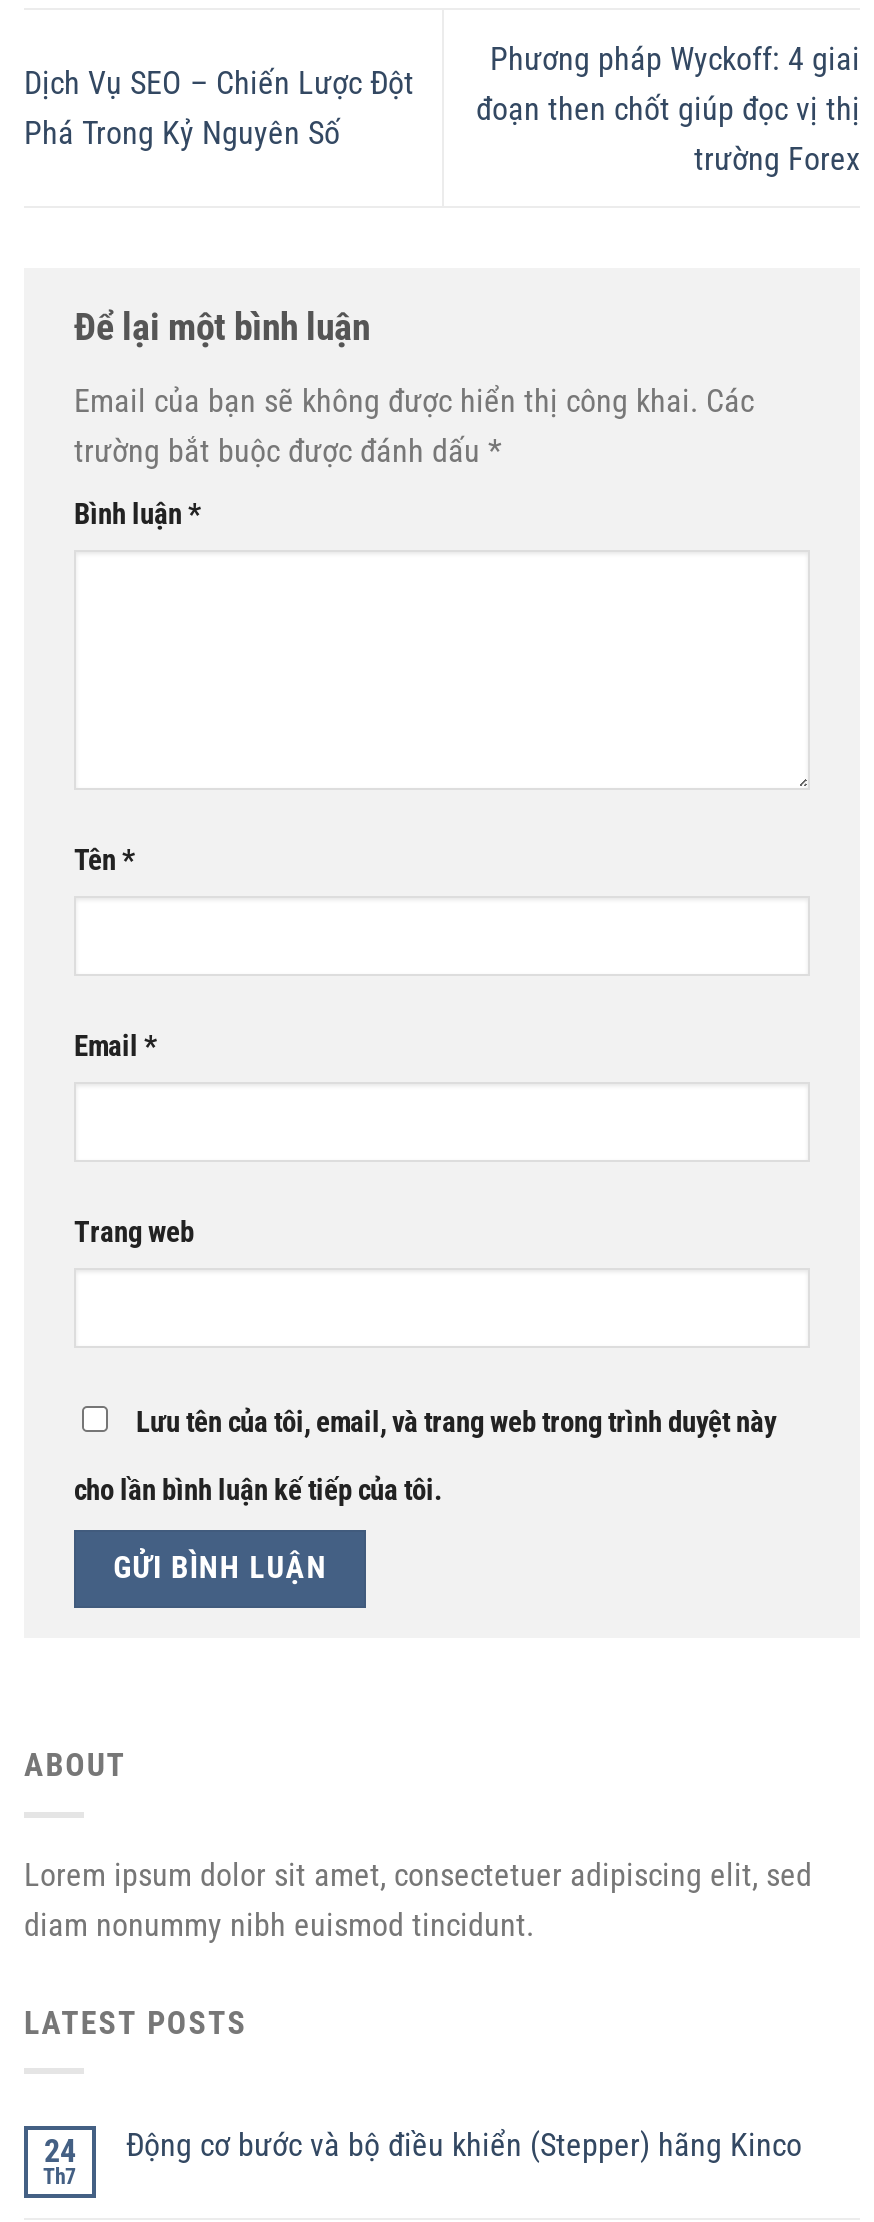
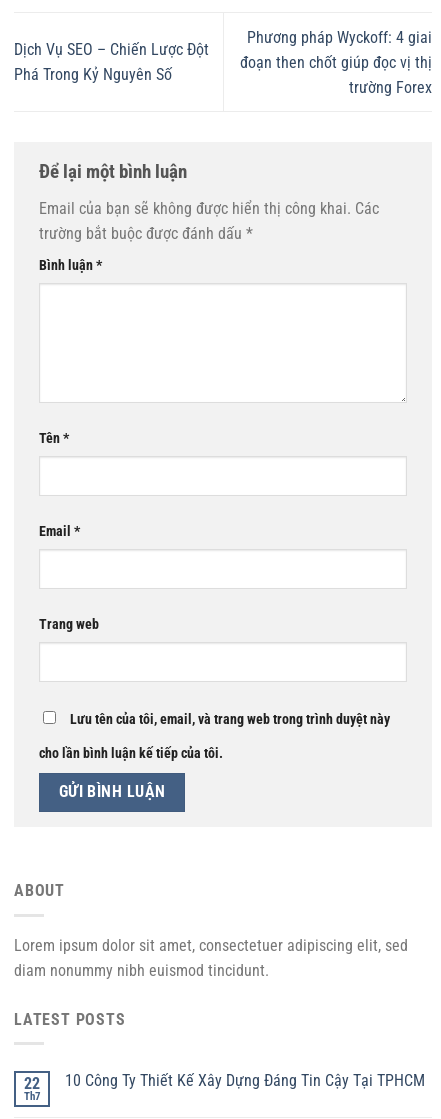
[44,2132,76,2170] 24 -> [24,1074,40,1093] 22
[126,2126,802,2164] Động cơ bước và bộ điều khiển (Stepper) hãng Kinco -> [65,1071,425,1090] 10 Công Ty Thiết Kế Xây Dựng Đáng Tin Cậy Tại TPHCM

